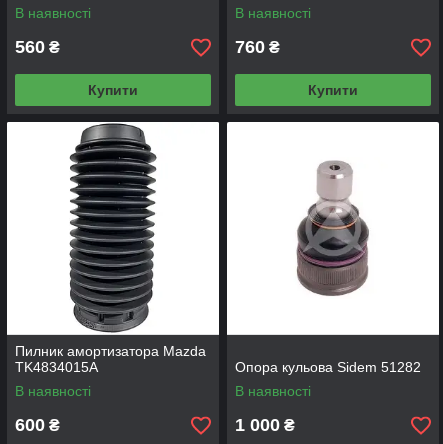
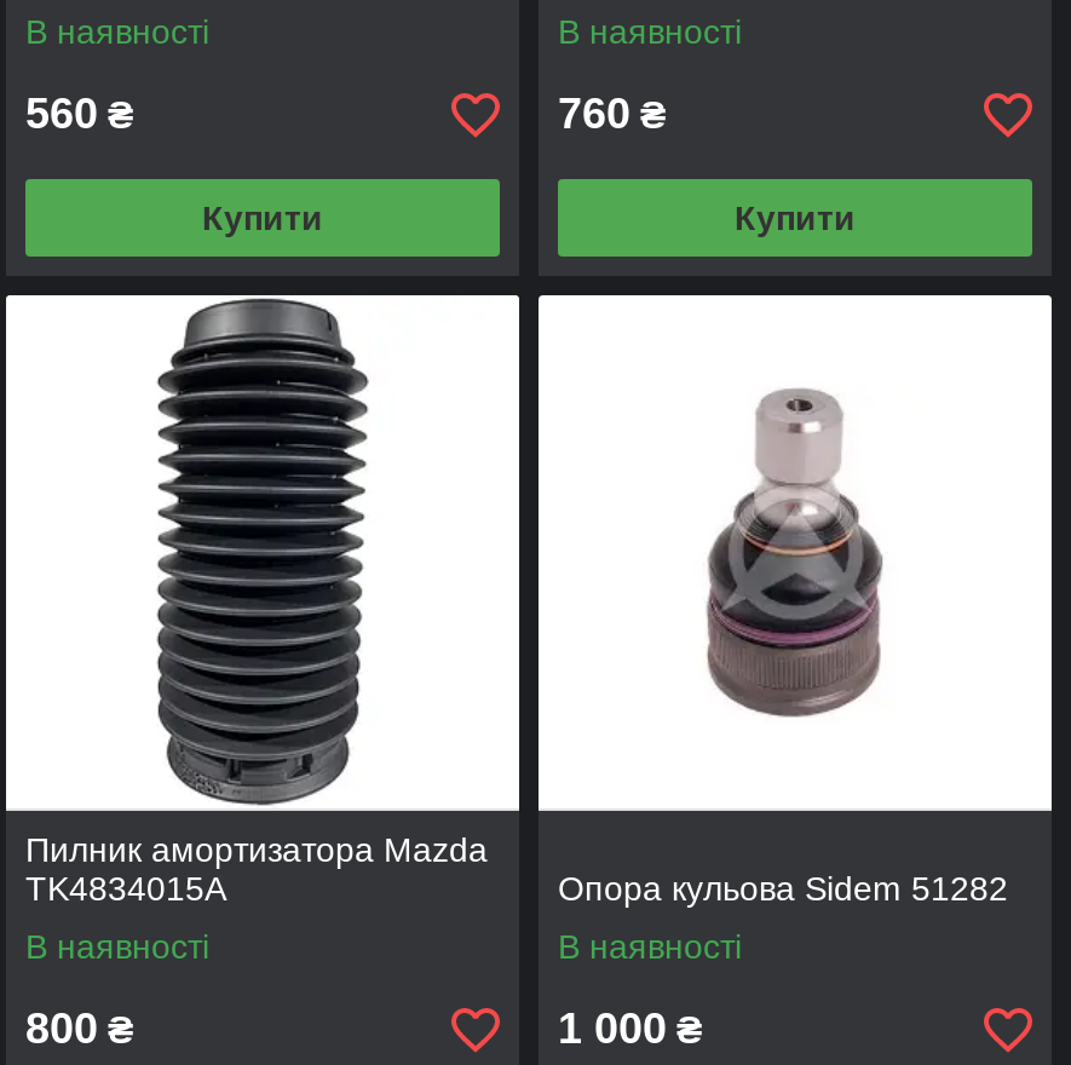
[15,415,60,435] 600 ₴ -> [25,1005,134,1053] 800 ₴

